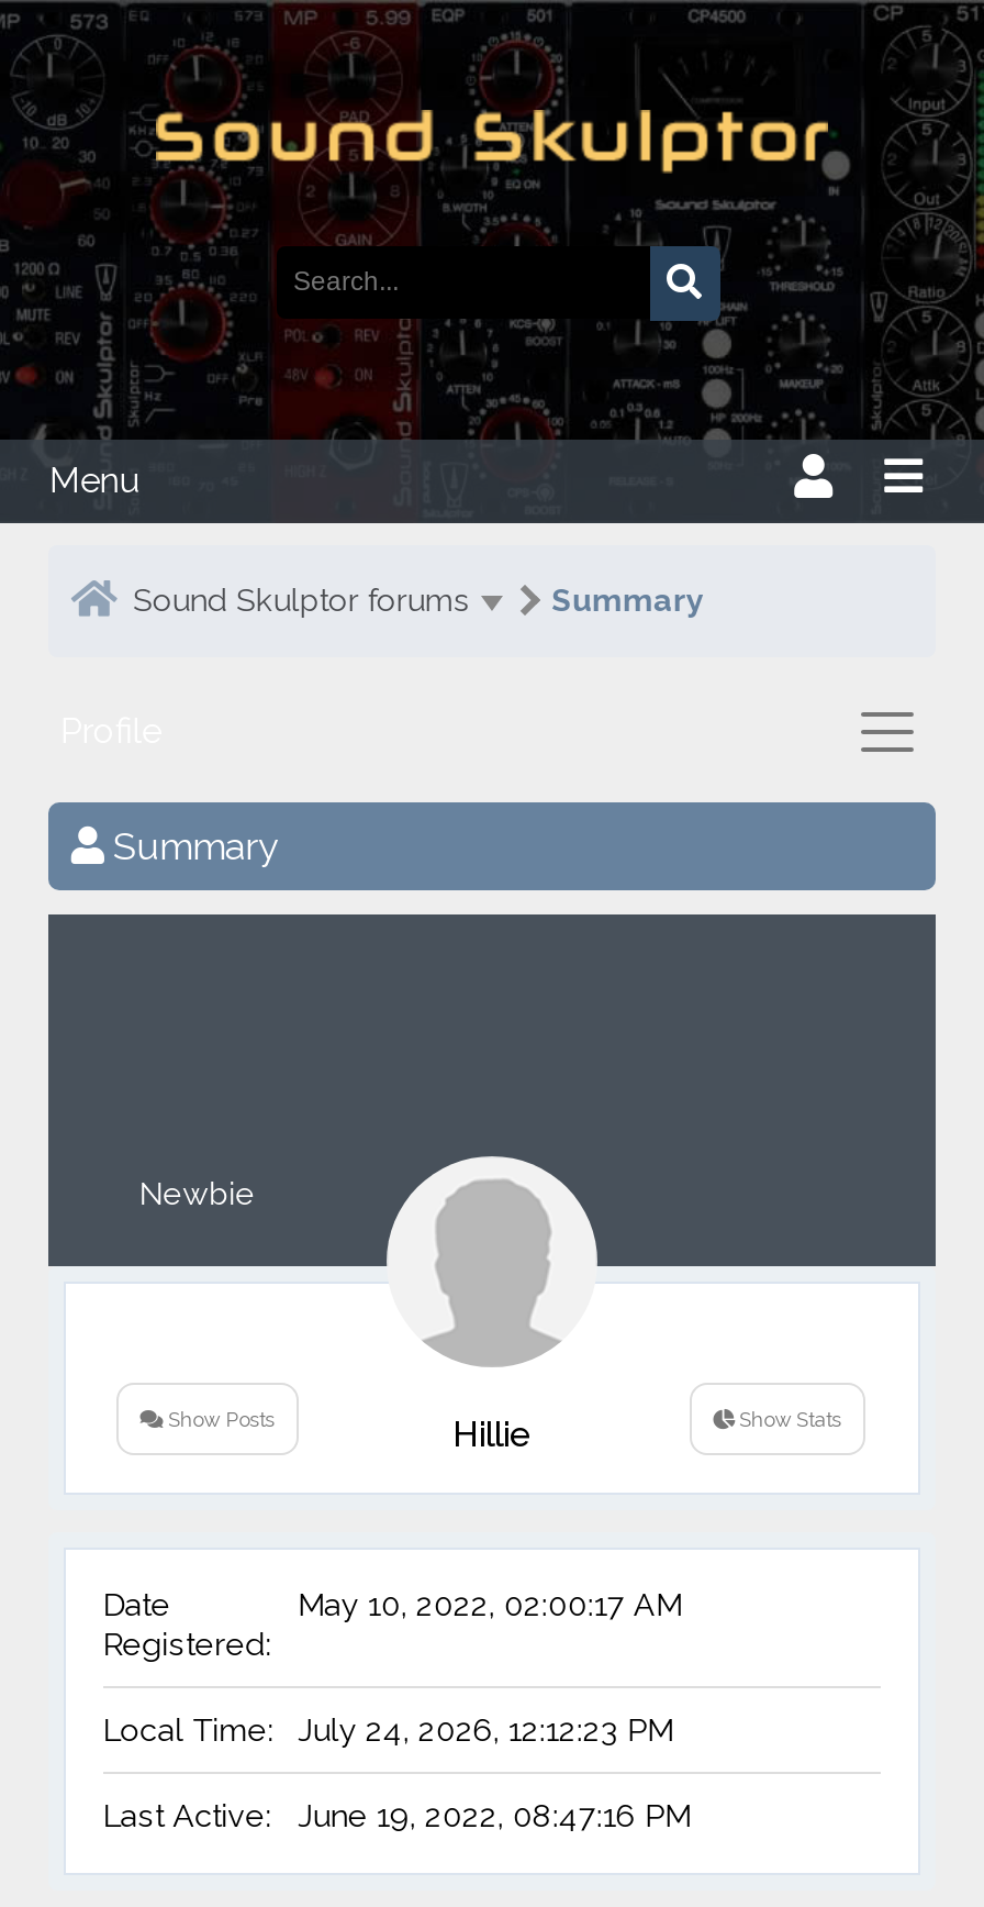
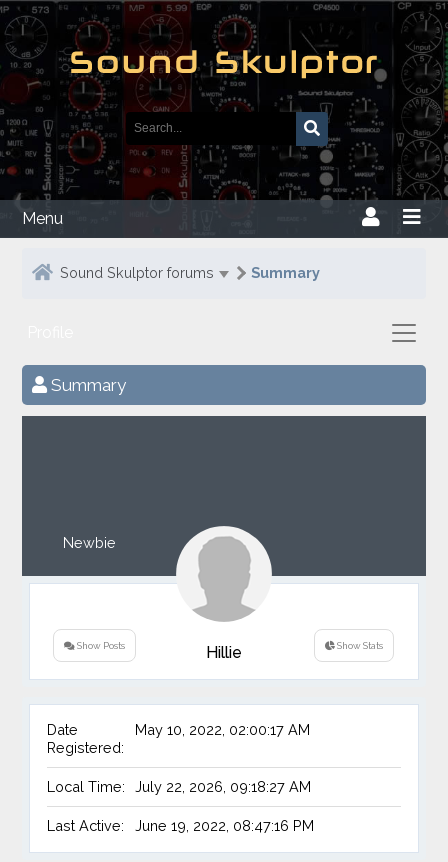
[103,1711,673,1749] Local Time: July 24, 2026, 12:12:23 PM -> [47,778,311,795] Local Time: July 22, 2026, 09:18:27 AM

